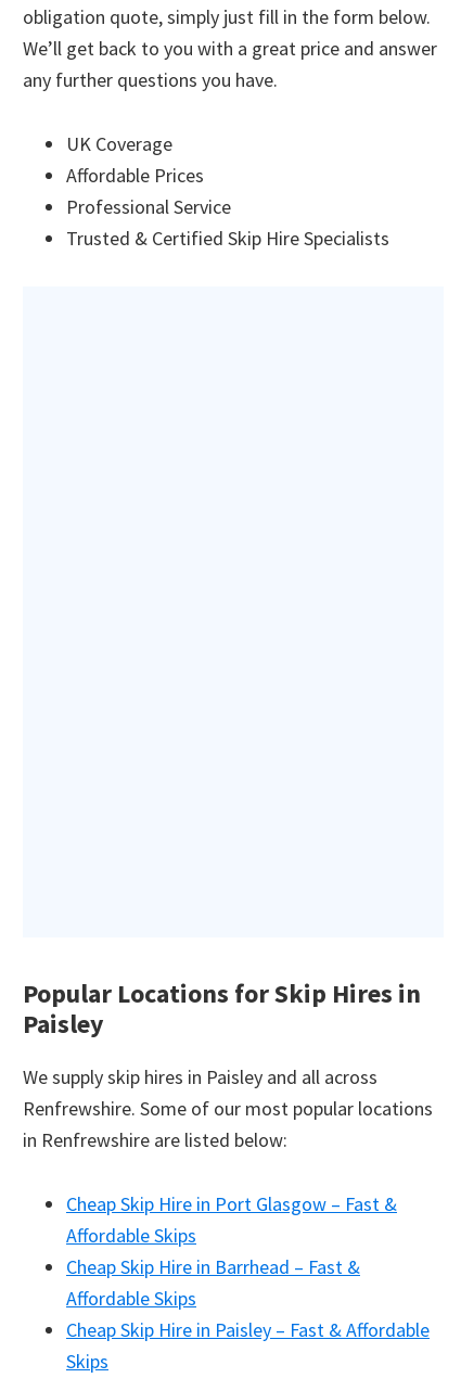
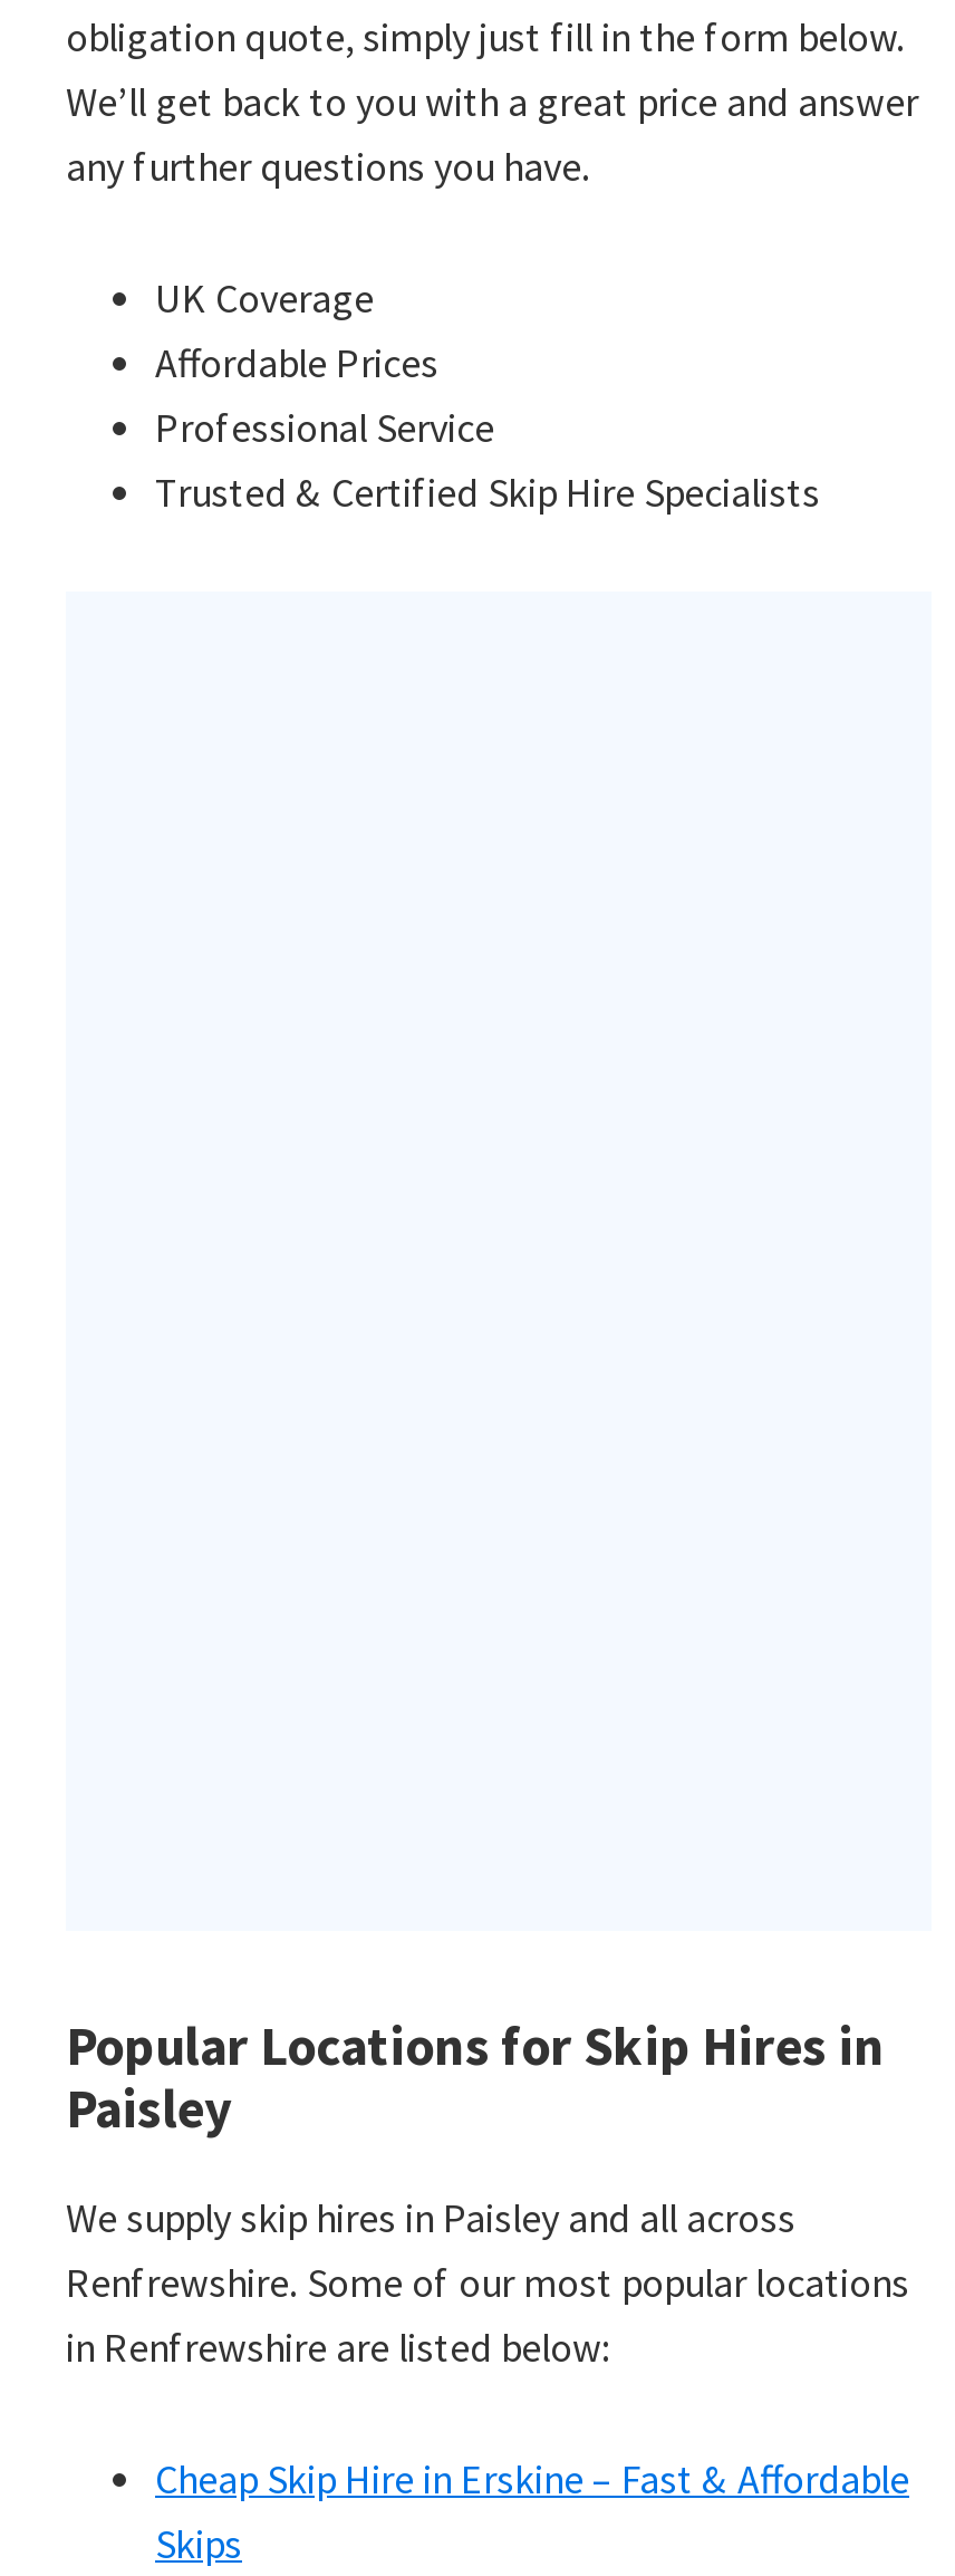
[66,1192,430,1343] Cheap Skip Hire in Port Glasgow – Fast & | Affordable Skips | Cheap Skip Hire in Barrhead – Fast & | Affordable Skips | Cheap Skip Hire in Paisley – Fast & Affordable -> [155,2452,909,2503] Cheap Skip Hire in Erskine – Fast & Affordable

